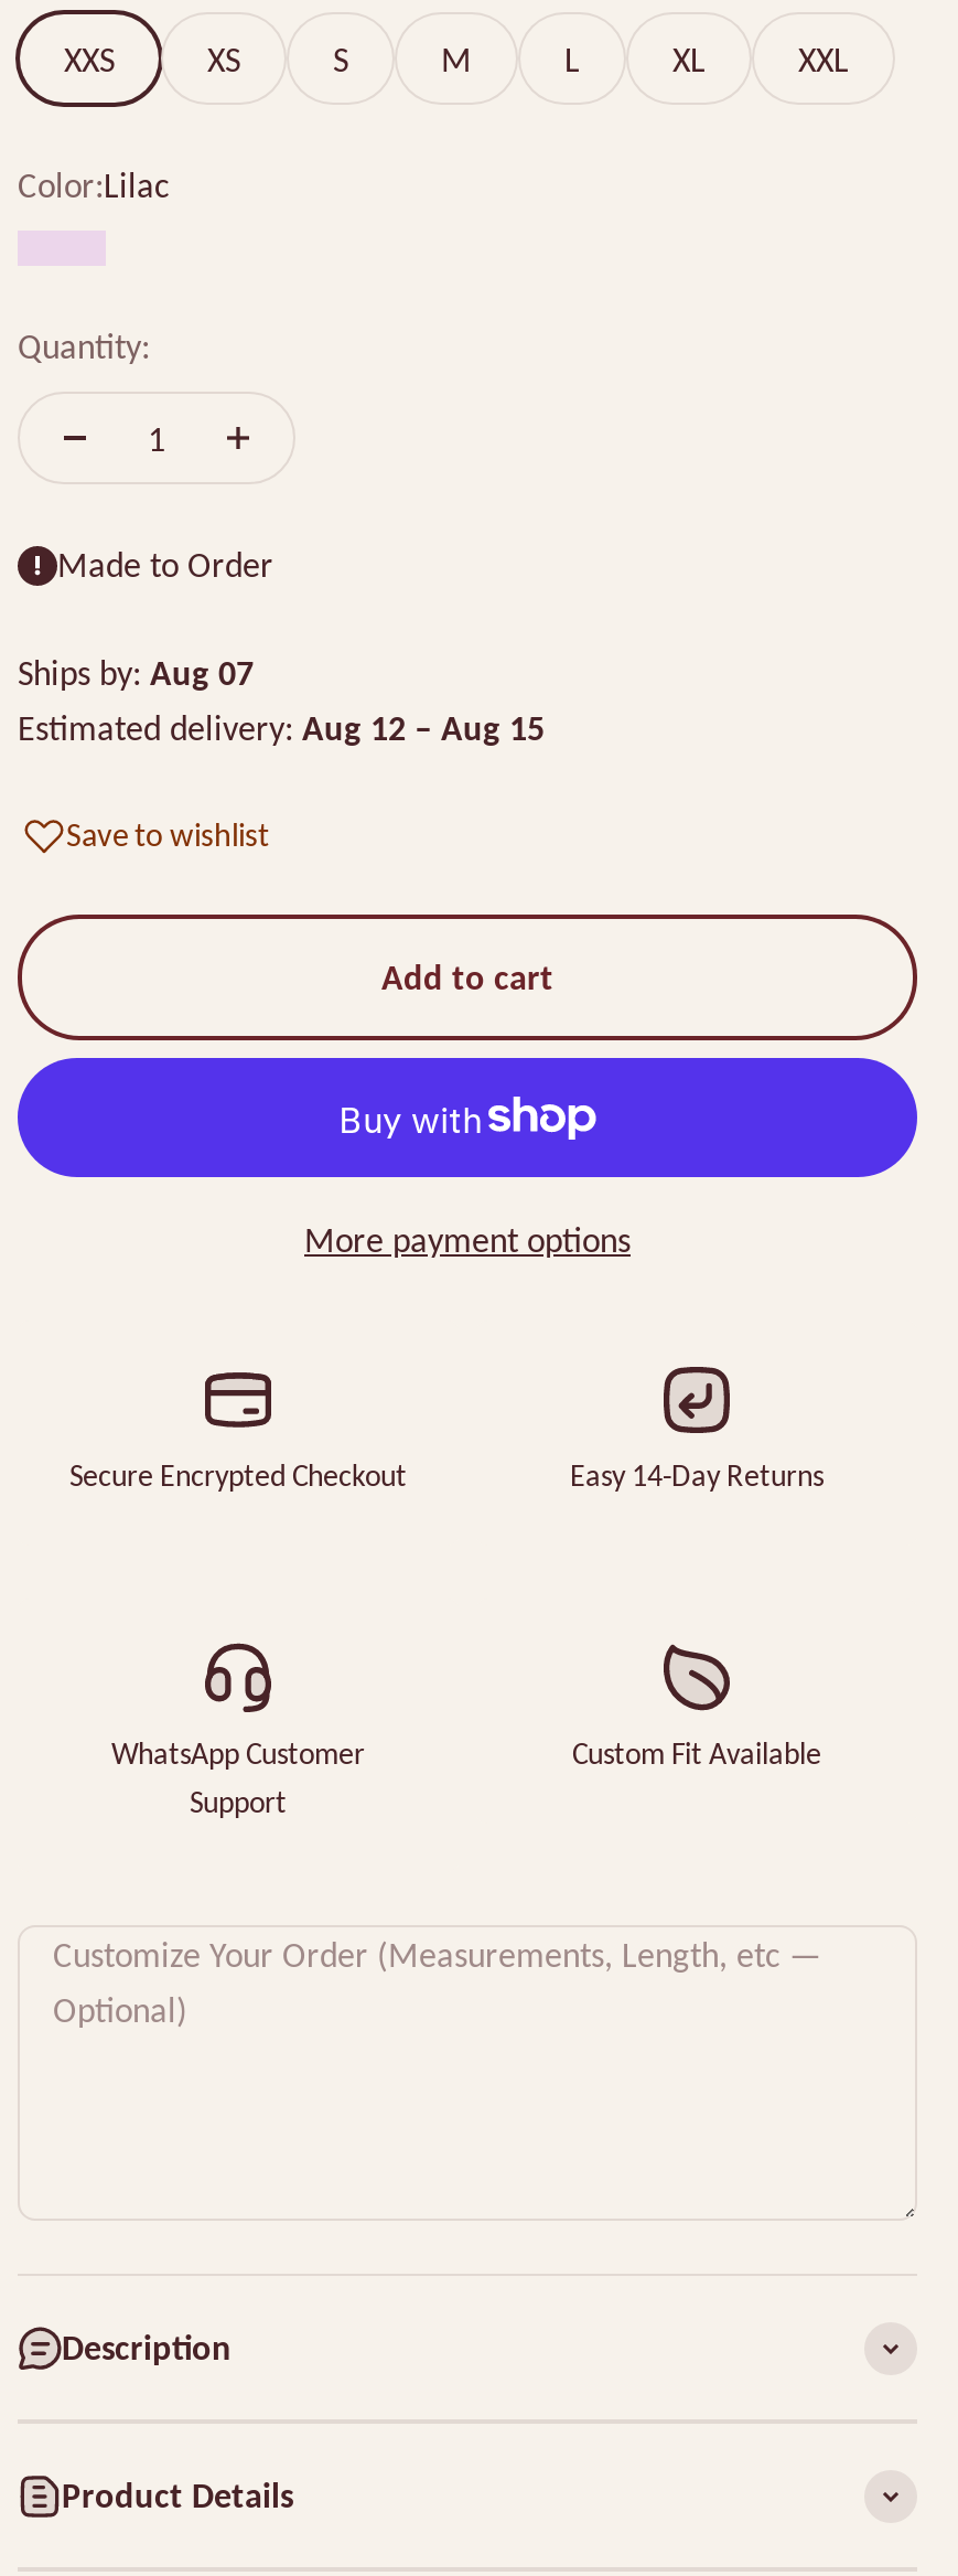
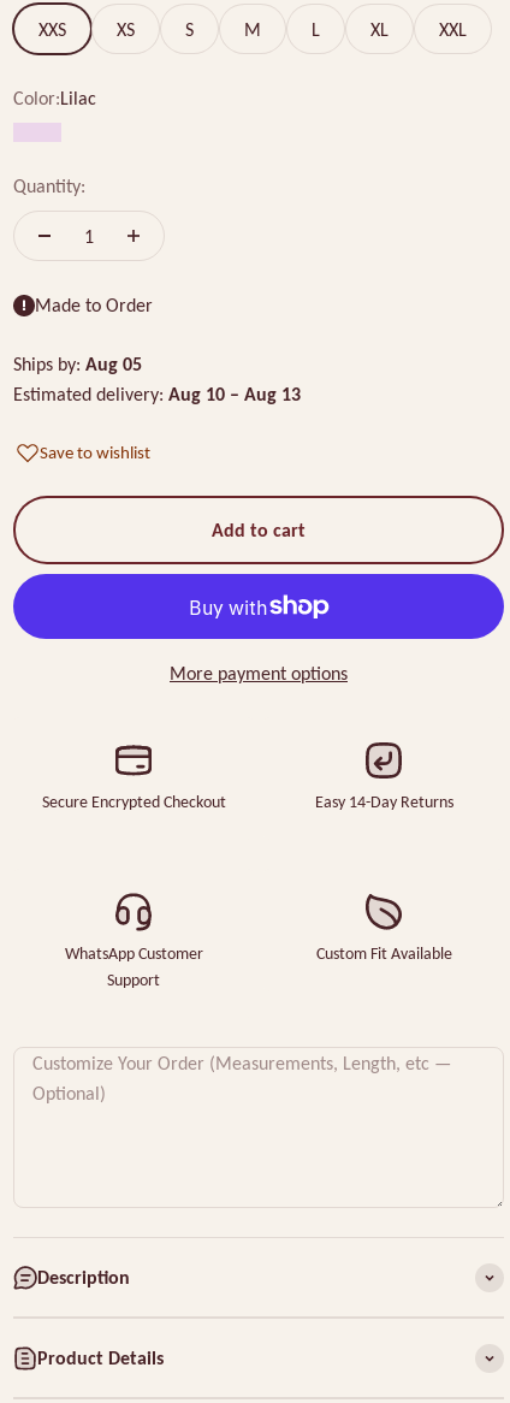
[18,652,254,694] Ships by: Aug 07 -> [13,353,142,376] Ships by: Aug 05
[18,708,545,750] Estimated delivery: Aug 12 – Aug 15 -> [13,383,301,406] Estimated delivery: Aug 10 – Aug 13

